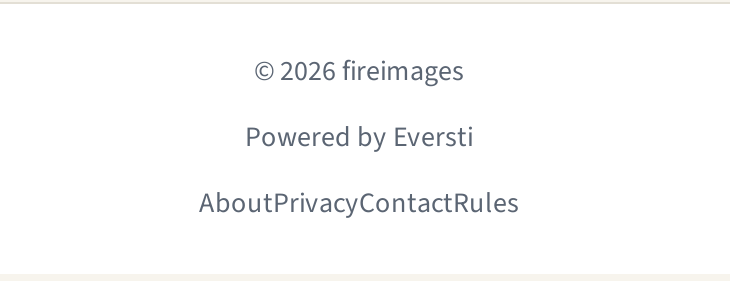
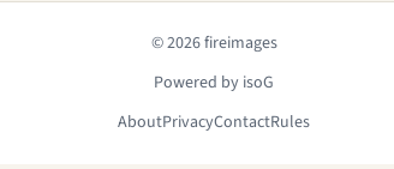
[245,118,473,158] Powered by Eversti -> [154,70,274,94] Powered by isoG

